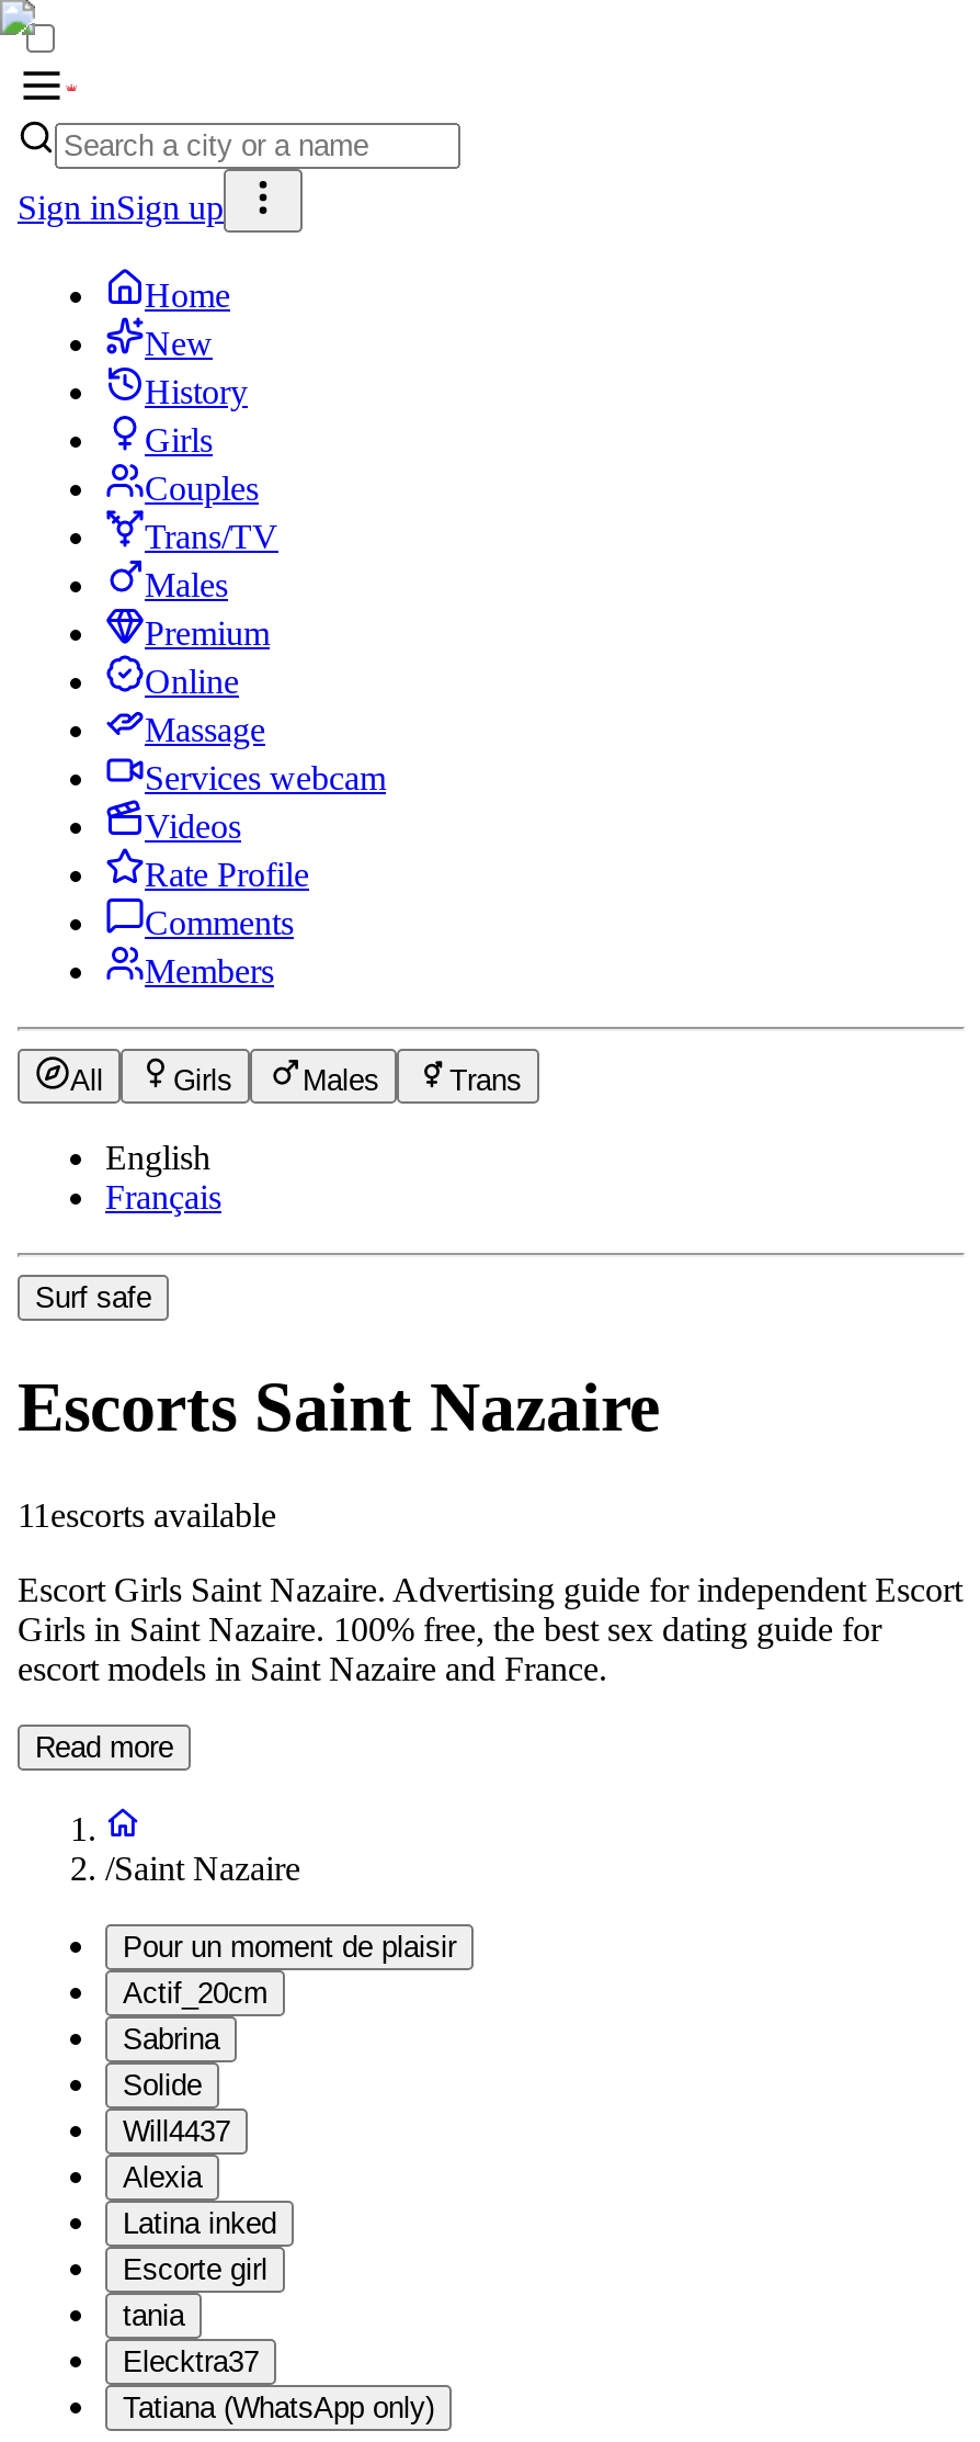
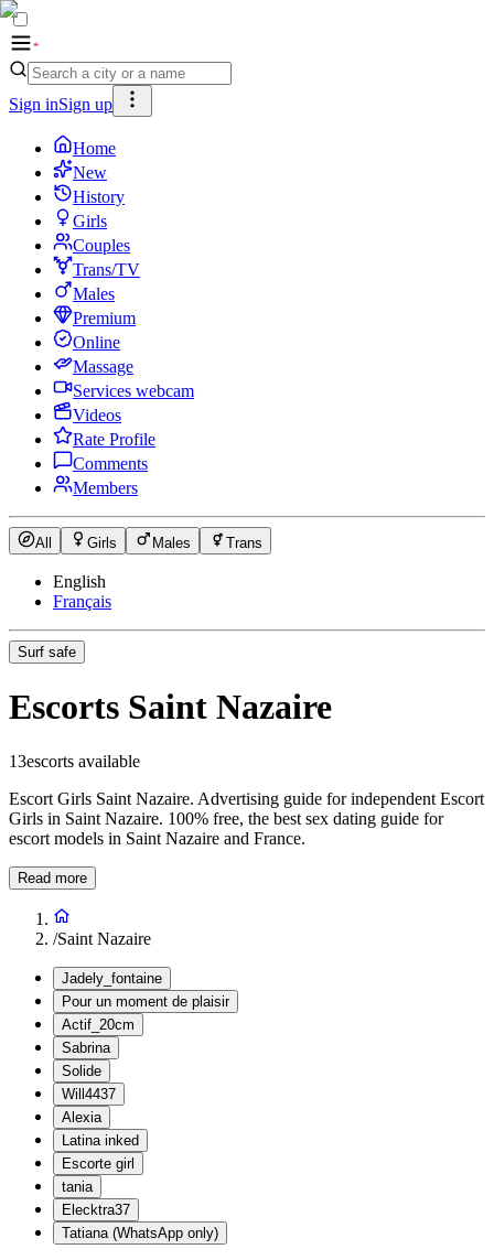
[18,1496,276,1533] 11 escorts available -> [9,752,140,770] 13 escorts available
none -> [62,970,162,987] Jadely_fontaine

